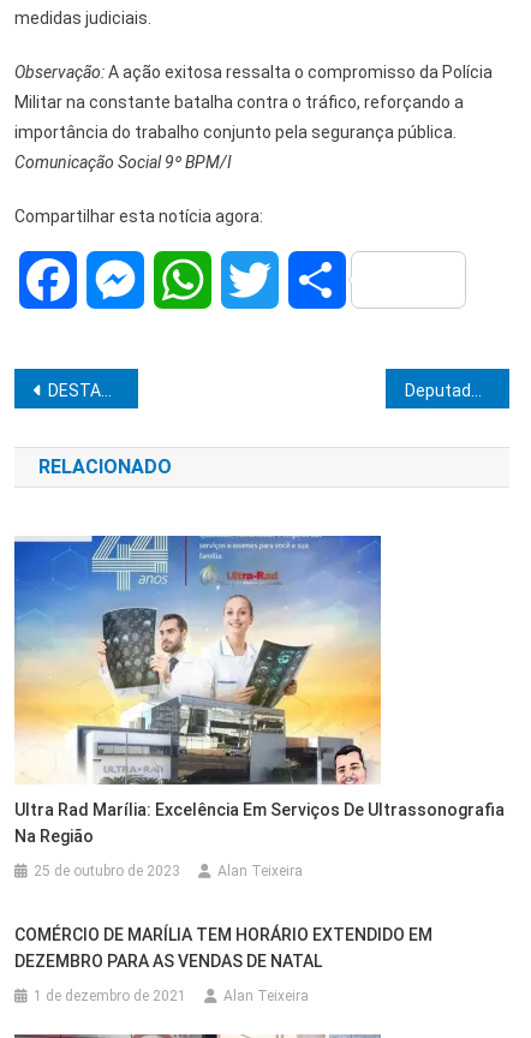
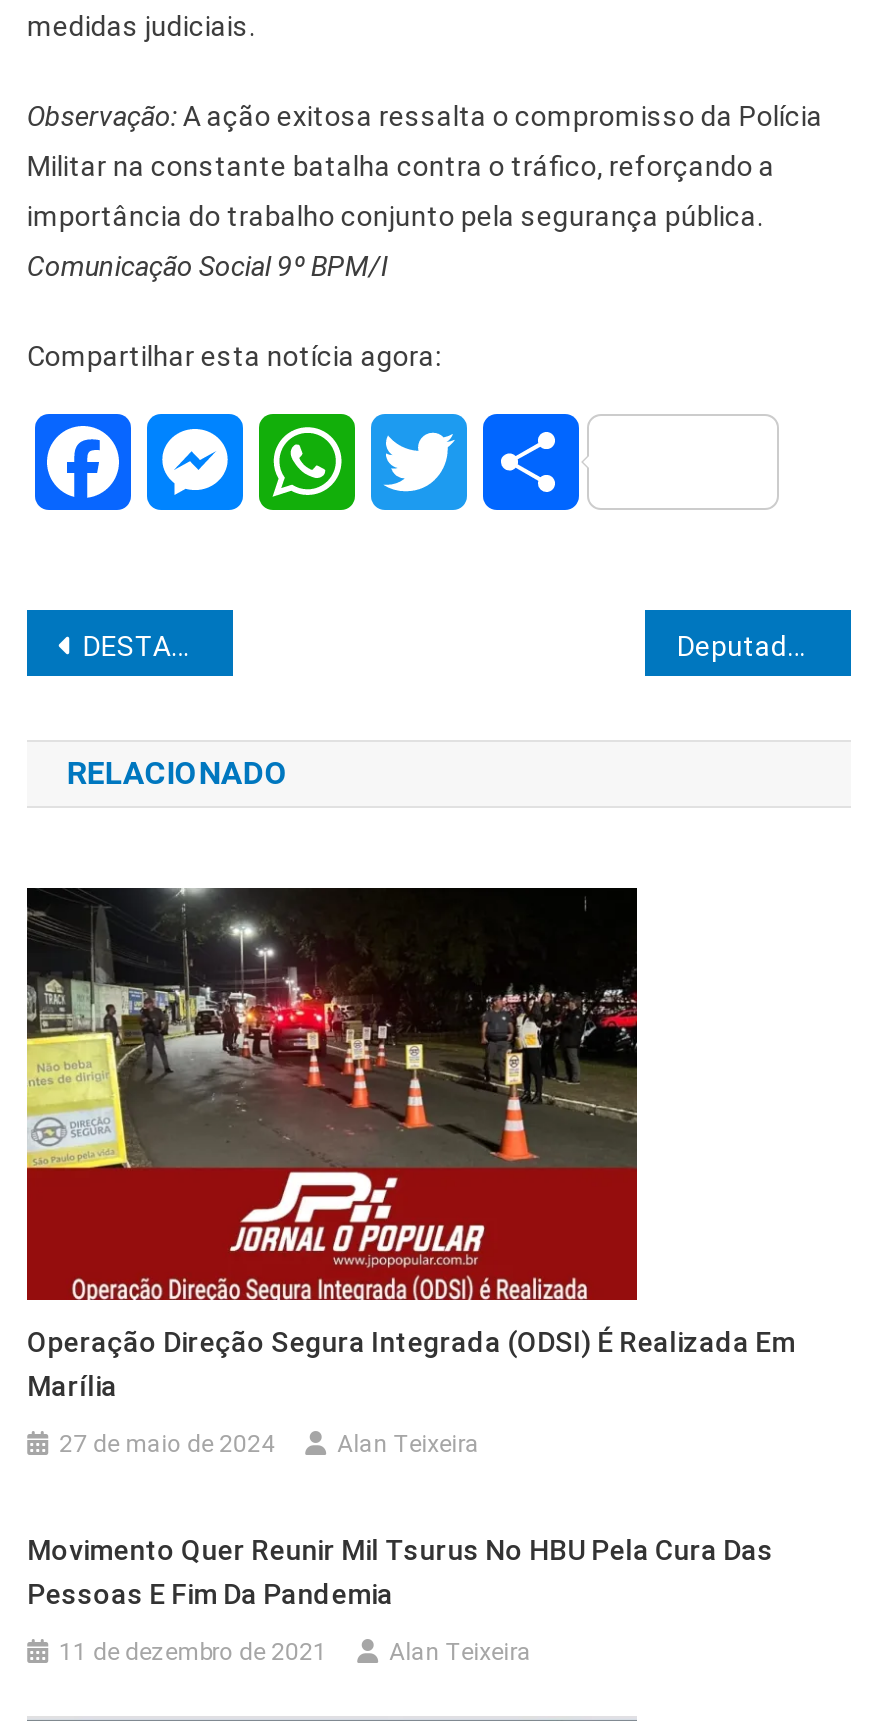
[13,535,505,846] [image] | Ultra Rad Marília: Excelência Em Serviços De Ultrassonografia | Na Região -> [25,886,795,1402] [image] | Operação Direção Segura Integrada (ODSI) É Realizada Em | Marília
[34,862,180,879] 25 de outubro de 2023 -> [59,1430,275,1458] 27 de maio de 2024
[15,925,433,970] COMÉRCIO DE MARÍLIA TEM HORÁRIO EXTENDIDO EM | DEZEMBRO PARA AS VENDAS DE NATAL -> [27,1534,773,1610] Movimento Quer Reunir Mil Tsurus No HBU Pela Cura Das | Pessoas E Fim Da Pandemia
[34,987,186,1004] 1 de dezembro de 2021 -> [59,1638,327,1666] 11 de dezembro de 2021

